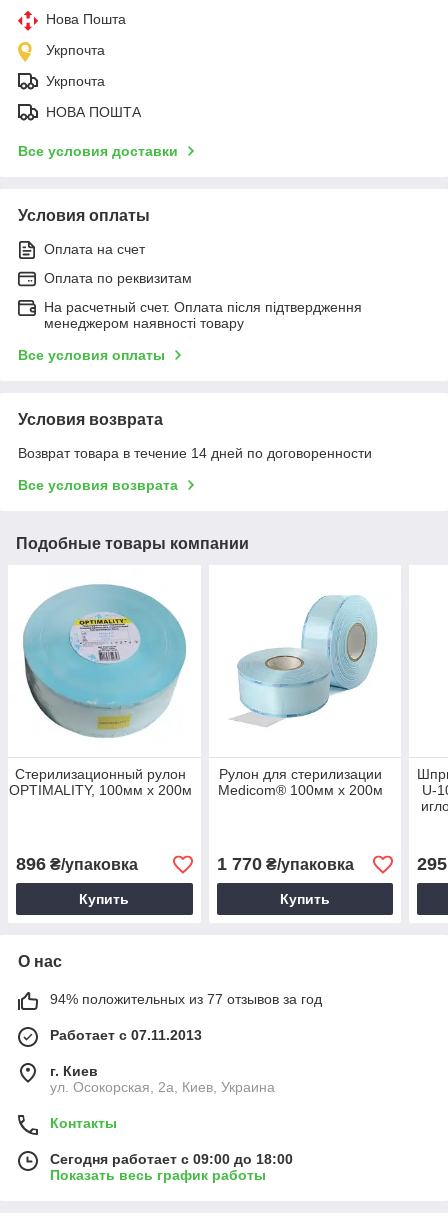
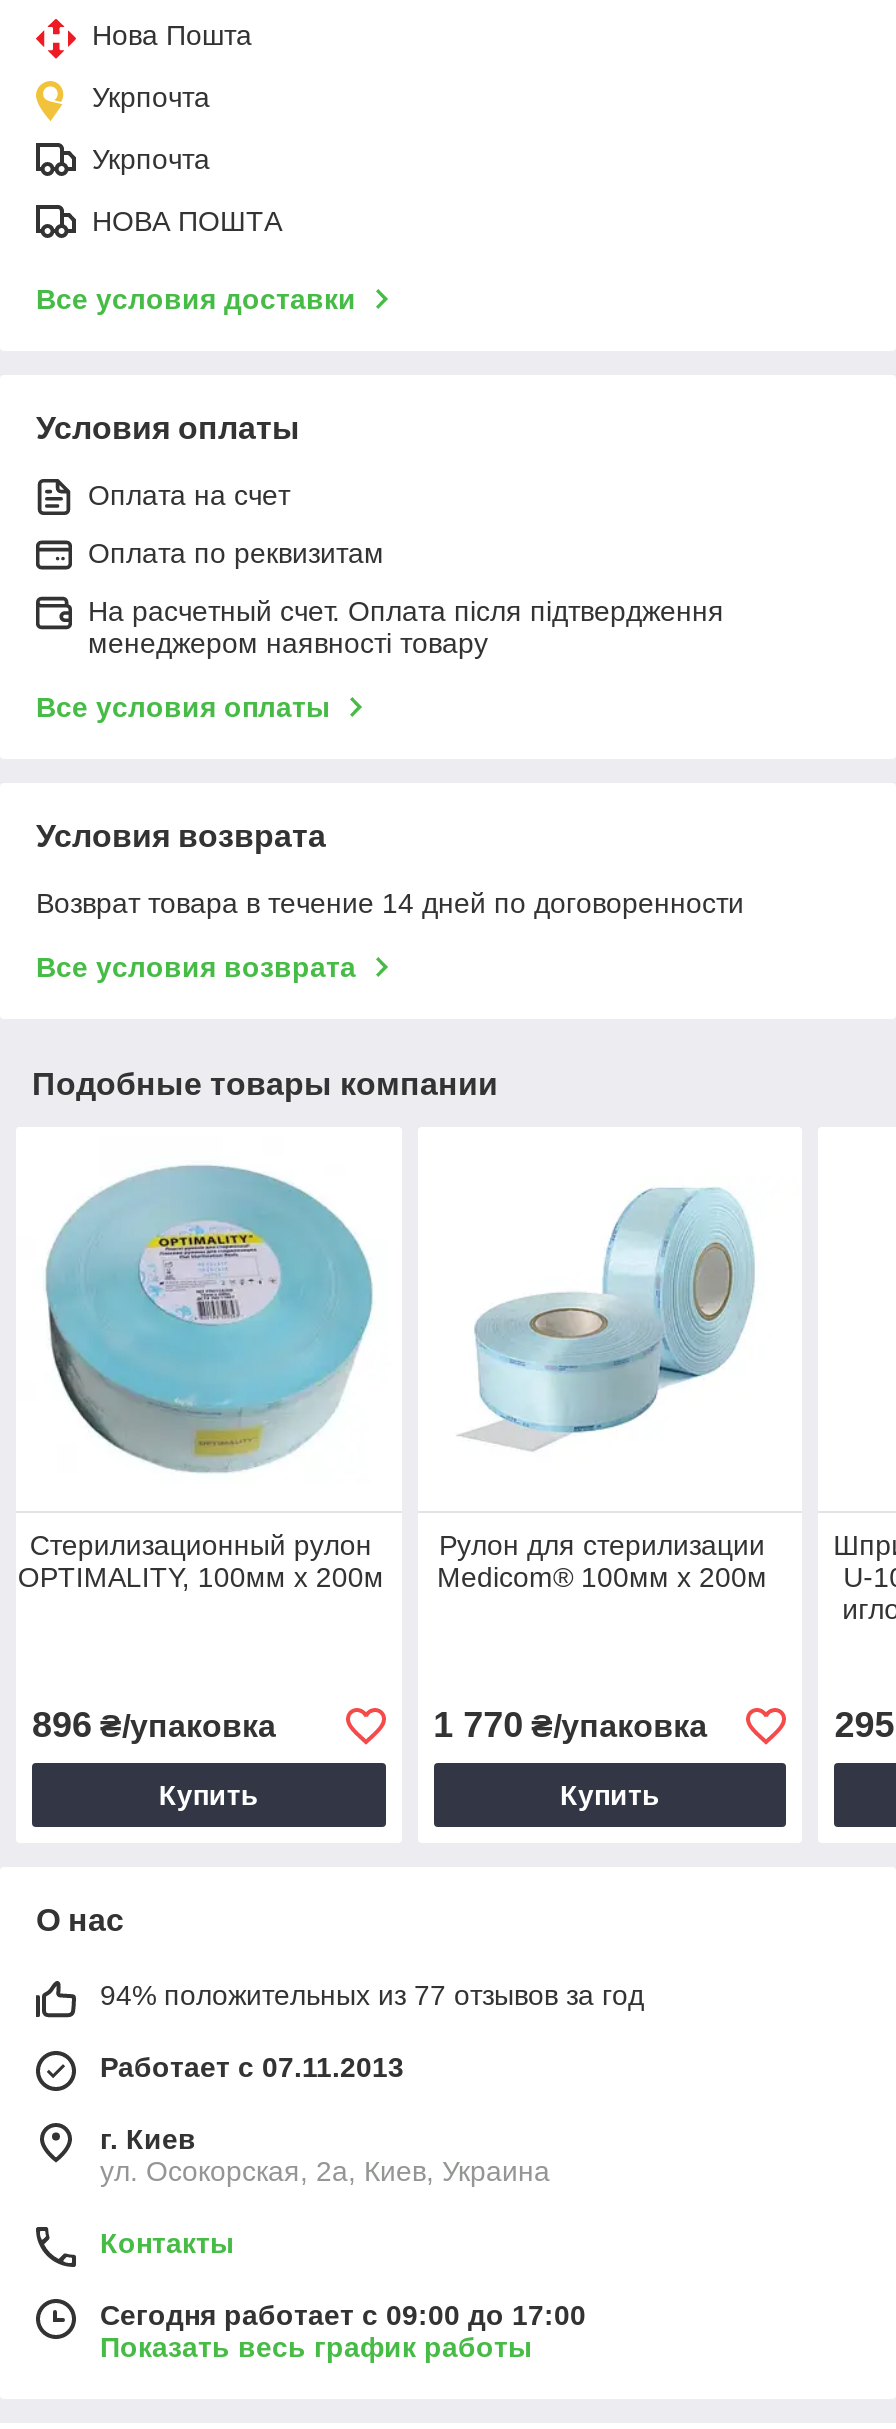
[50,1151,293,1167] Сегодня работает с 09:00 до 18:00 -> [100,2300,586,2332] Сегодня работает с 09:00 до 17:00

